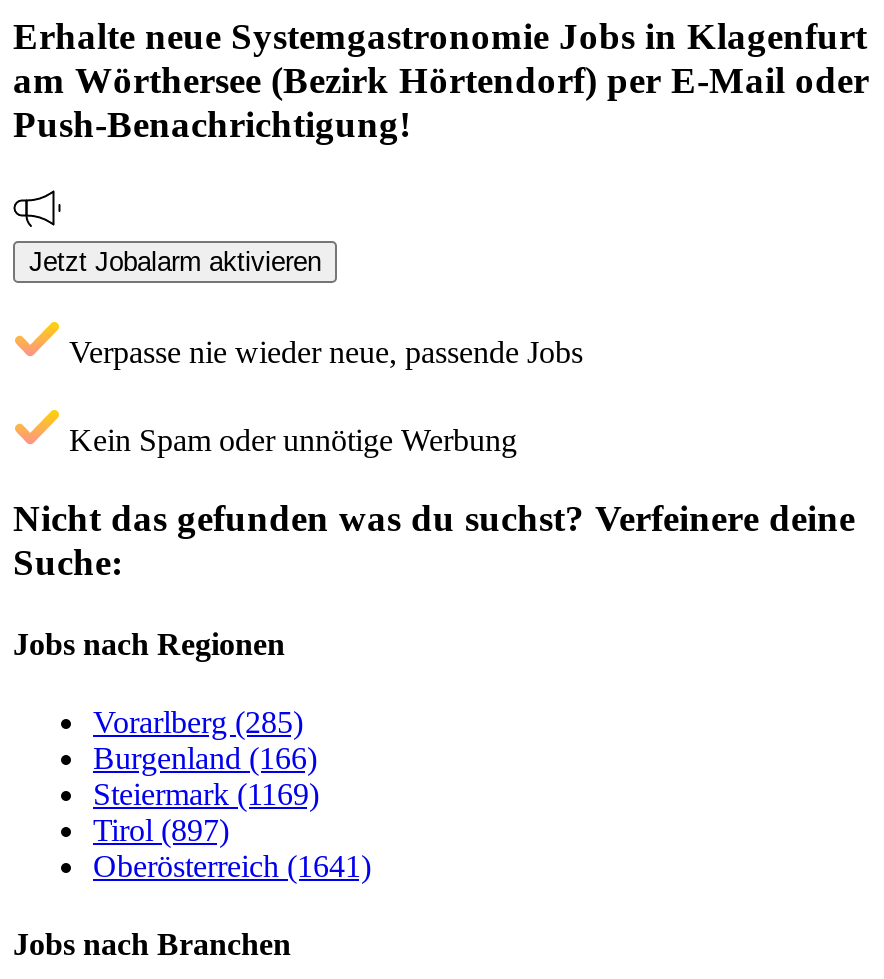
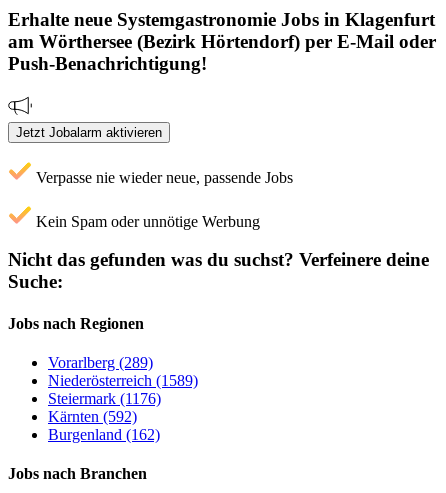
[93,705,371,883] Vorarlberg (285) | Burgenland (166) | Steiermark (1169) | Tirol (897) | Oberösterreich (1641) -> [48,354,198,443] Vorarlberg (289) | Niederösterreich (1589) | Steiermark (1176) | Kärnten (592) | Burgenland (162)

